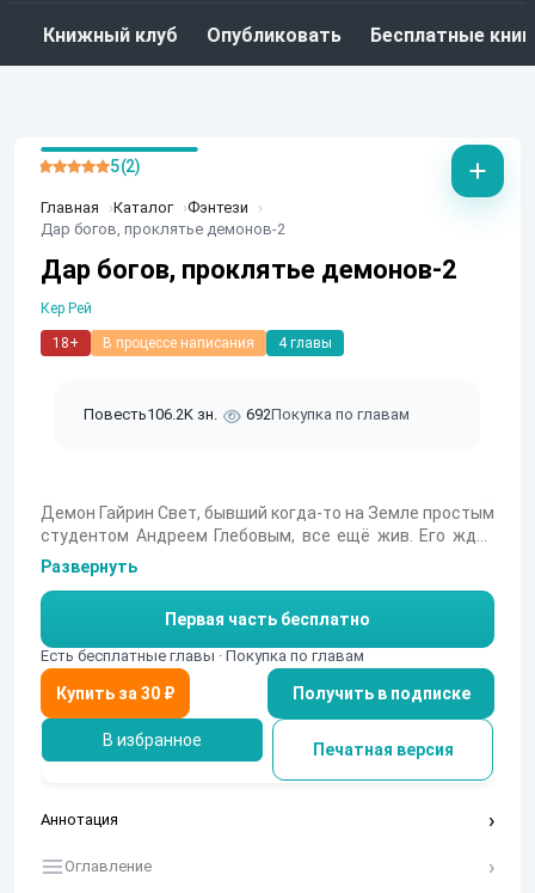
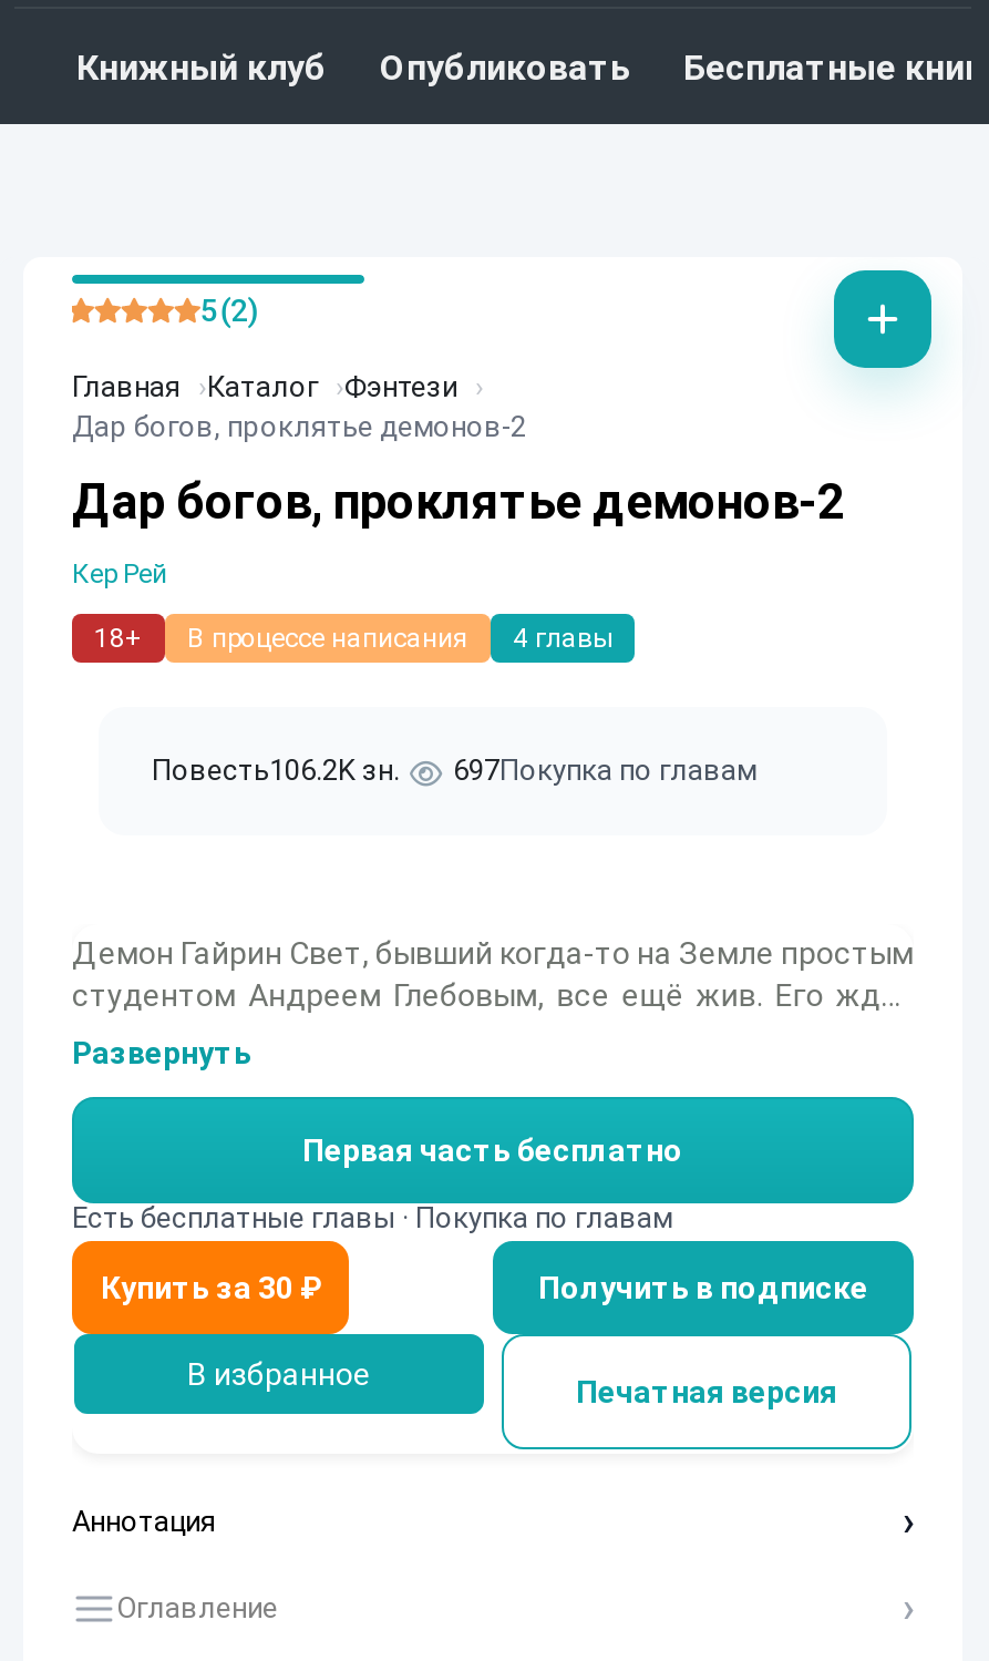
[246,405,410,423] 692Покупка по главам -> [453,753,756,787] 697Покупка по главам

